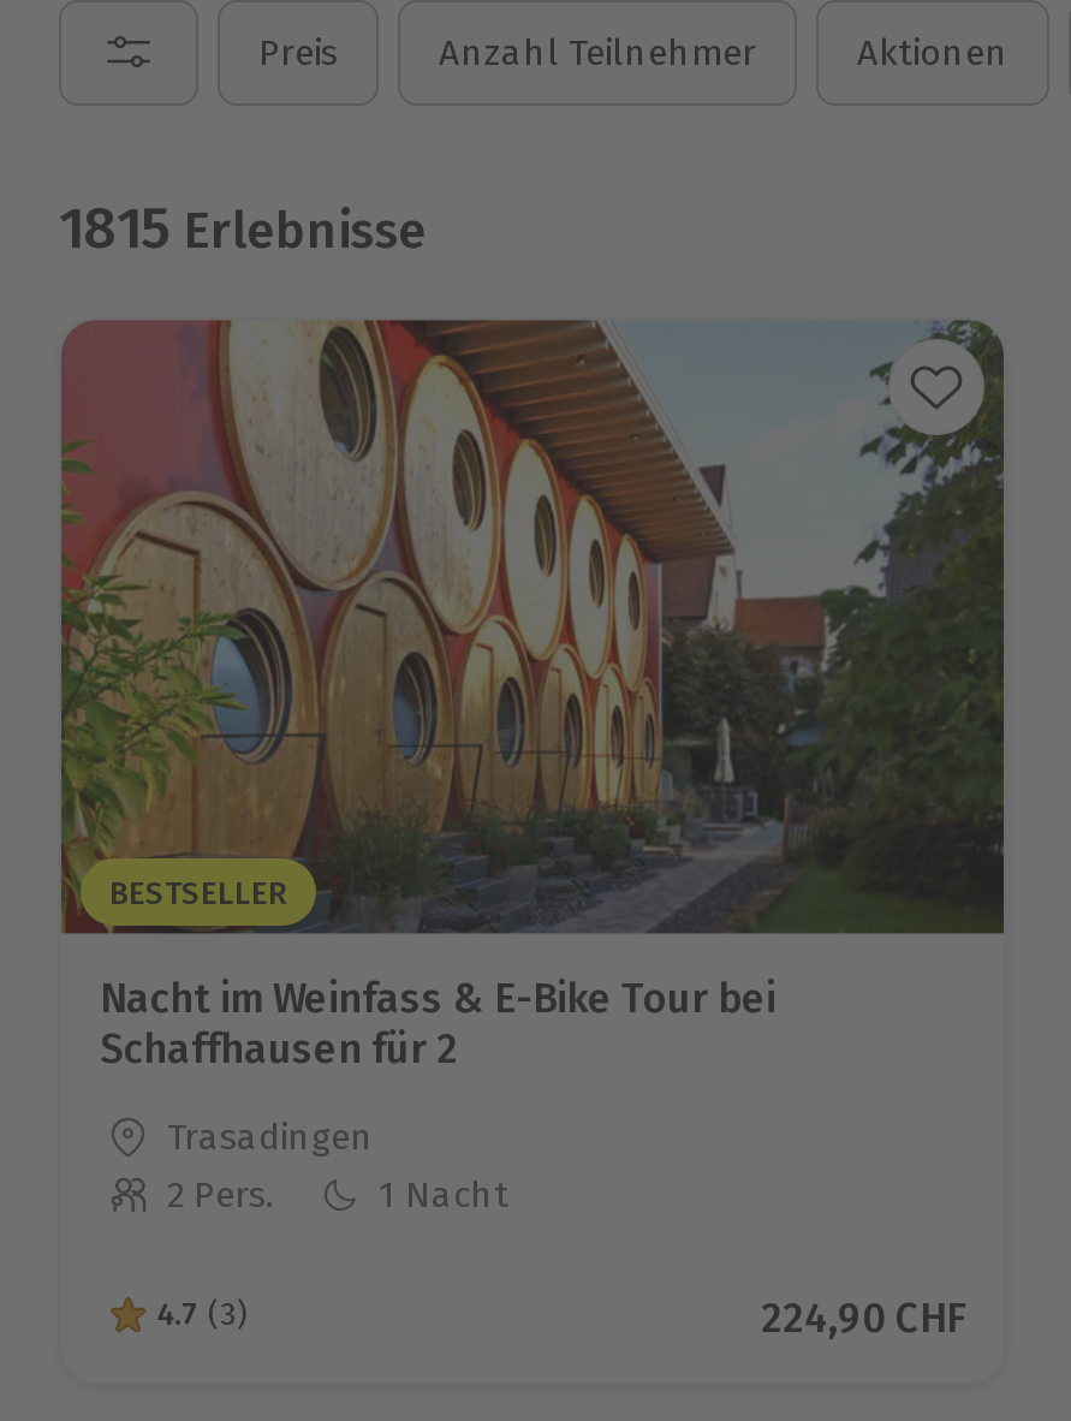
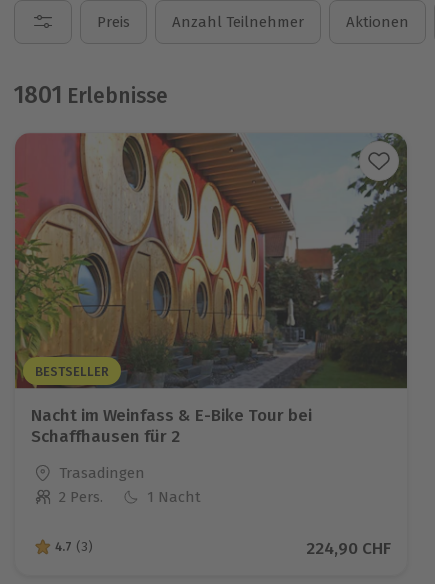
[59,195,427,262] 1815 Erlebnisse -> [14,81,168,109] 1801 Erlebnisse

